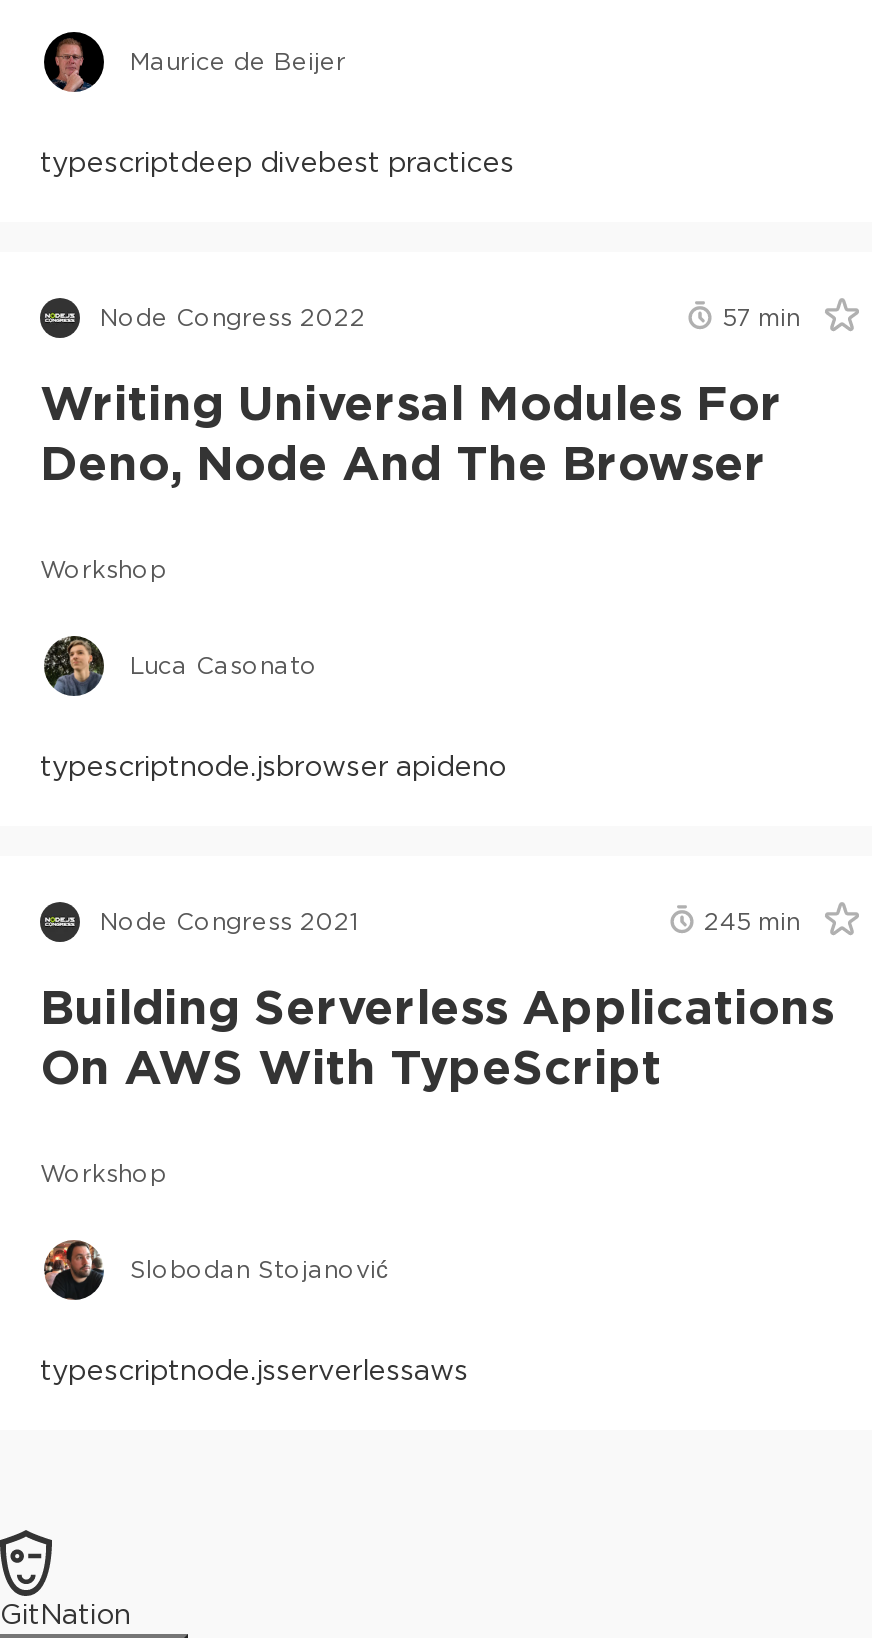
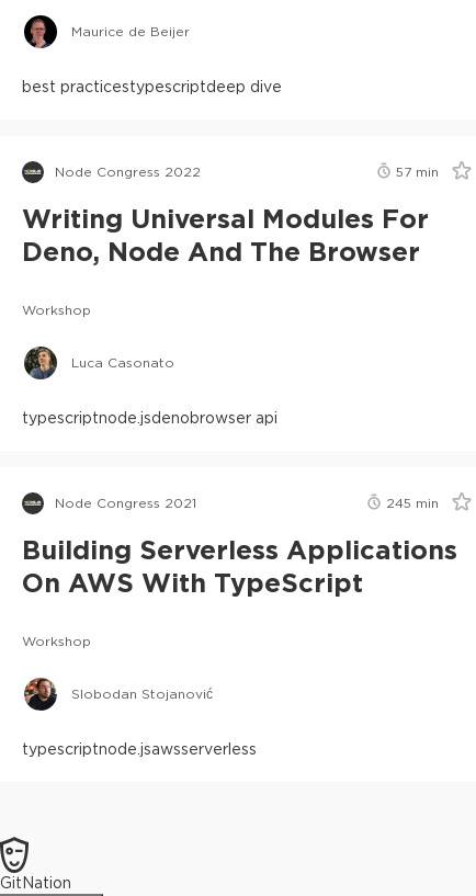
[40,146,514,178] typescriptdeep divebest practices -> [22,78,282,95] best practicestypescriptdeep dive
[40,750,506,782] typescriptnode.jsbrowser apideno -> [22,409,277,427] typescriptnode.jsdenobrowser api
[40,1354,468,1386] typescriptnode.jsserverlessaws -> [22,740,257,758] typescriptnode.jsawsserverless

